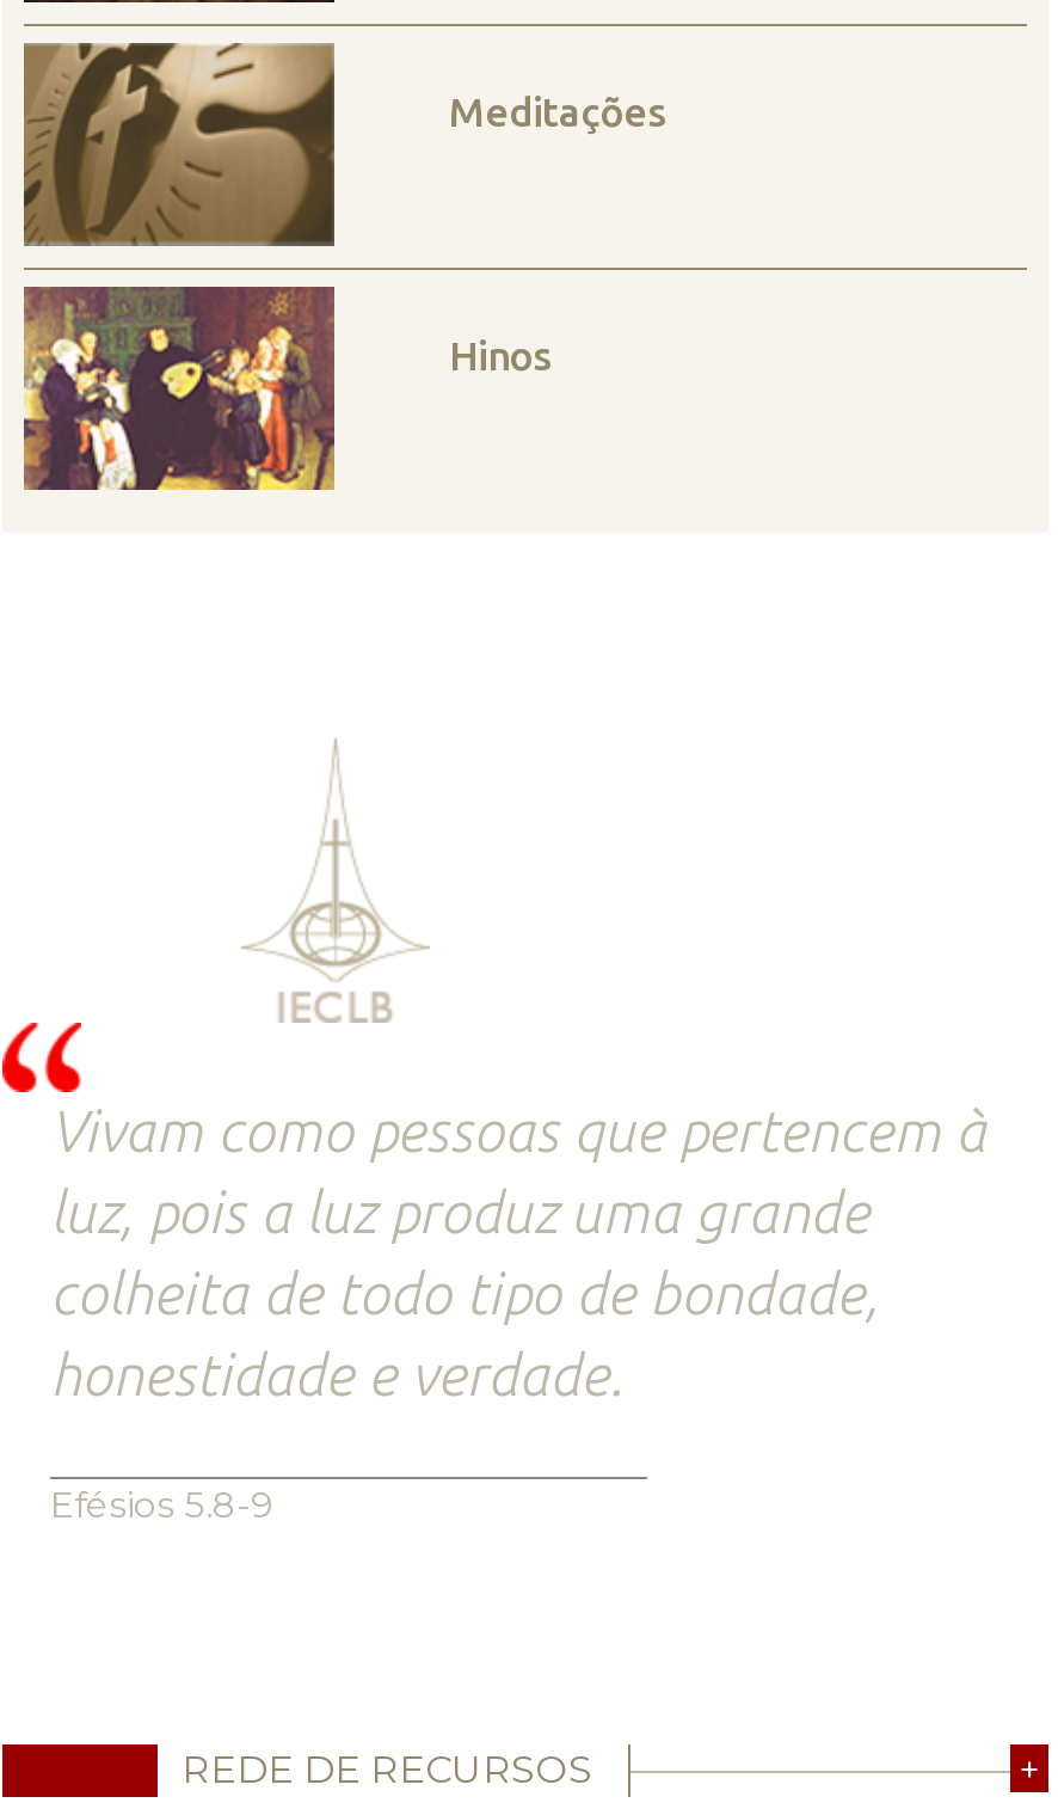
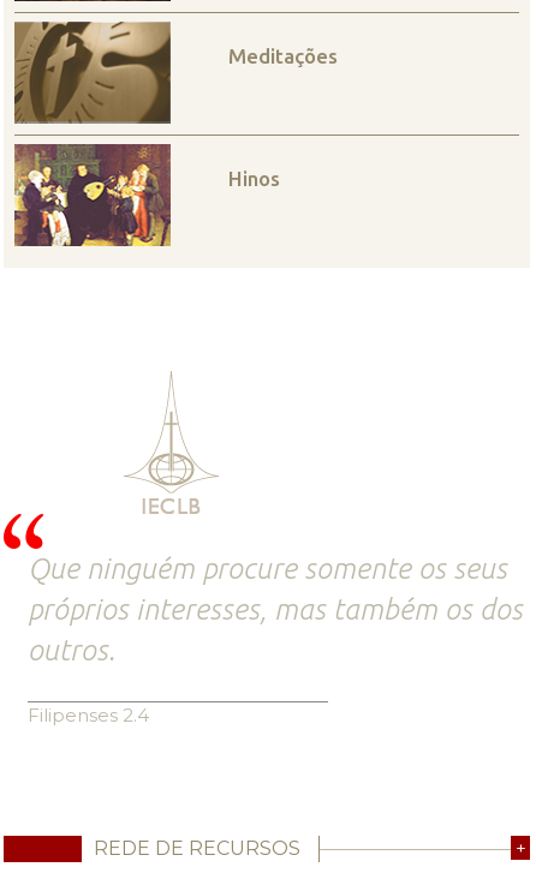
[50,1099,986,1407] Vivam como pessoas que pertencem à | luz, pois a luz produz uma grande | colheita de todo tipo de bondade, | honestidade e verdade. -> [28,552,523,666] Que ninguém procure somente os seus | próprios interesses, mas também os dos | outros.
[50,1481,275,1527] Efésios 5.8-9 -> [28,704,149,726] Filipenses 2.4

